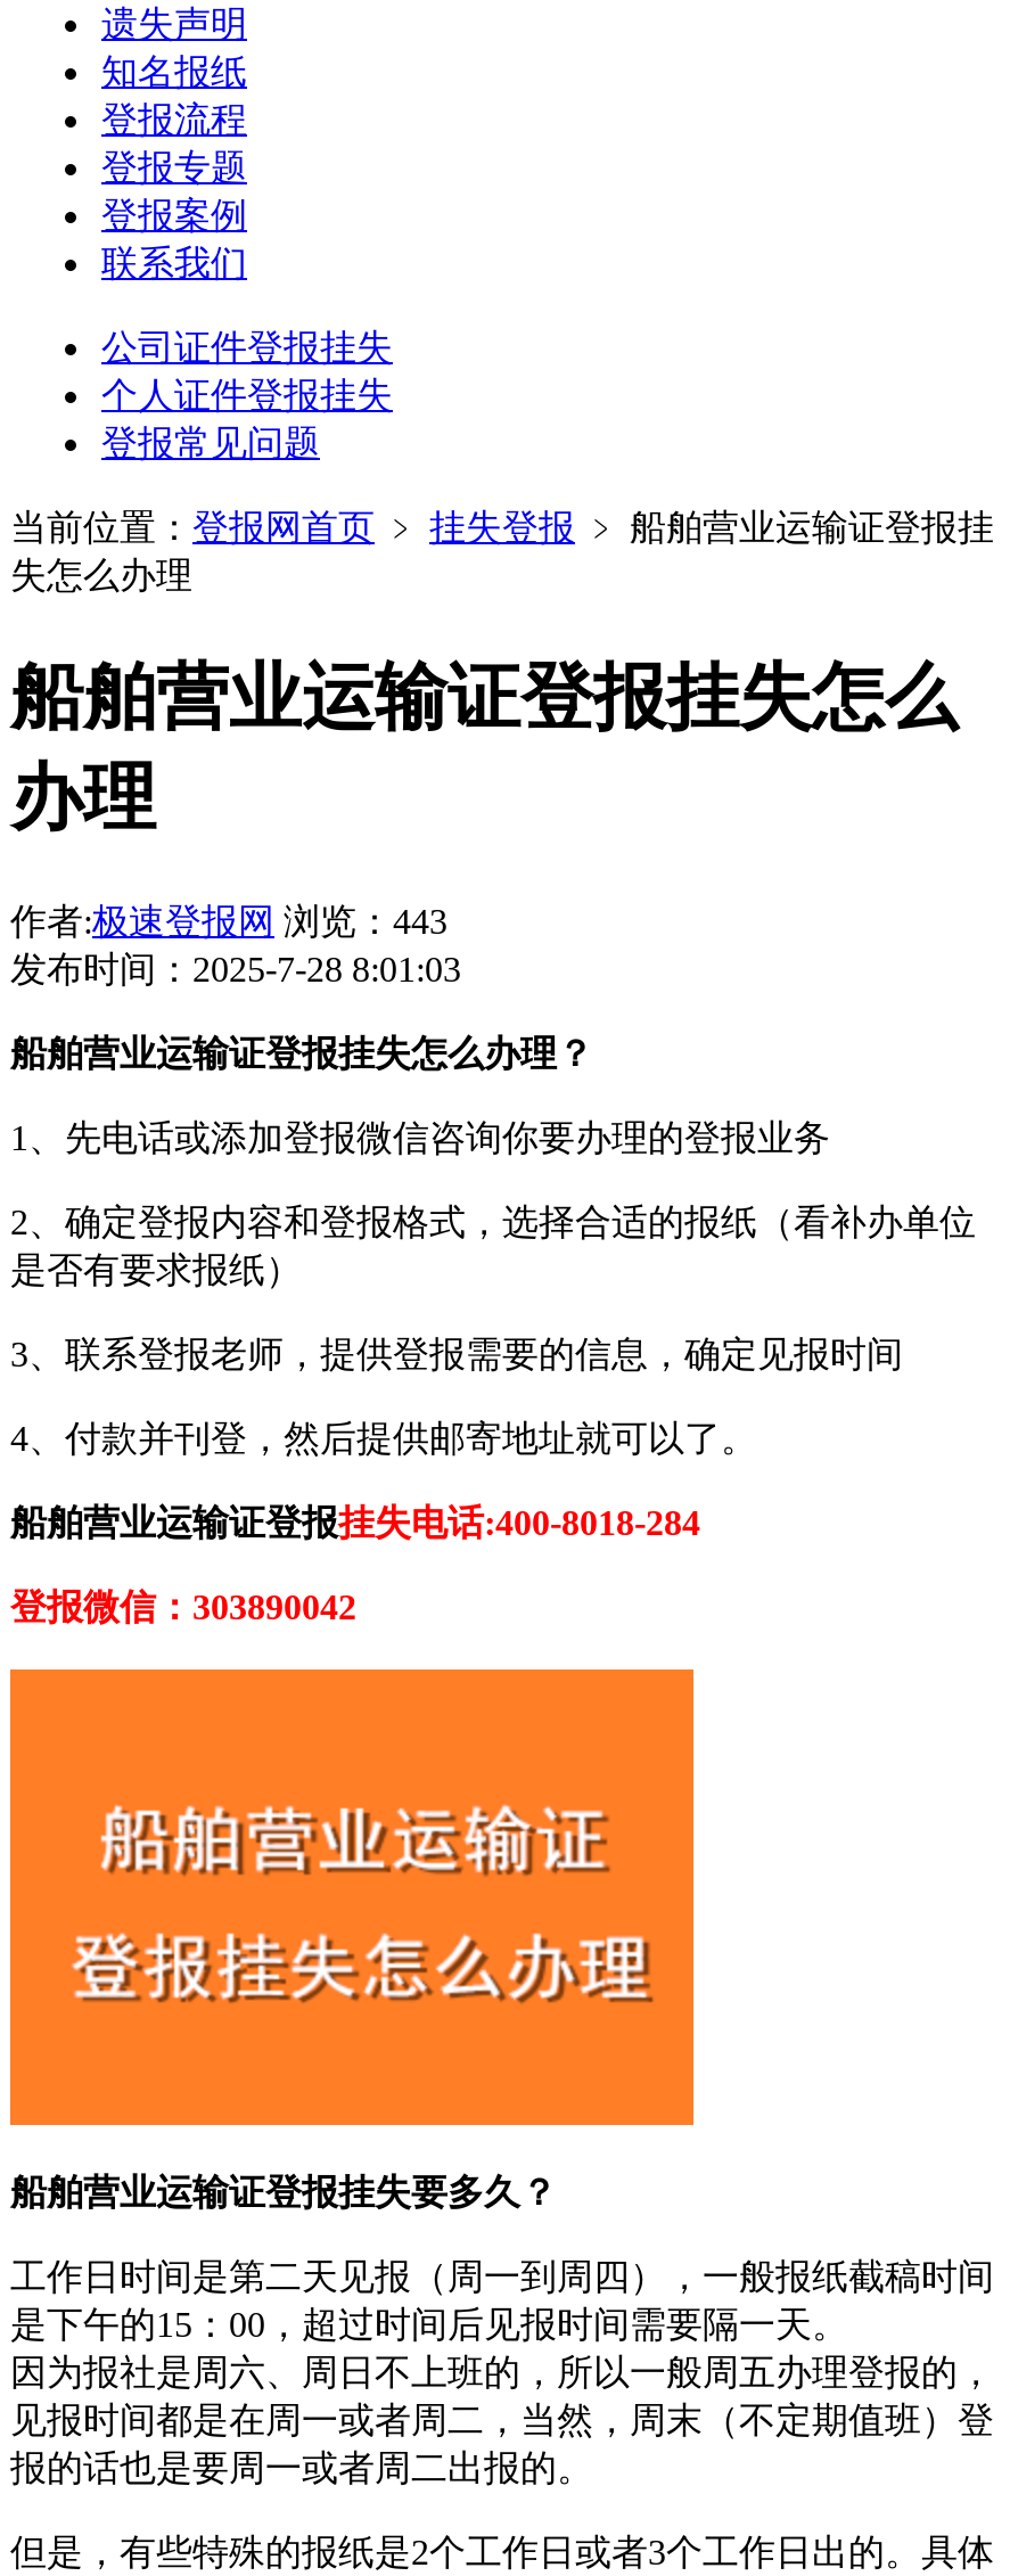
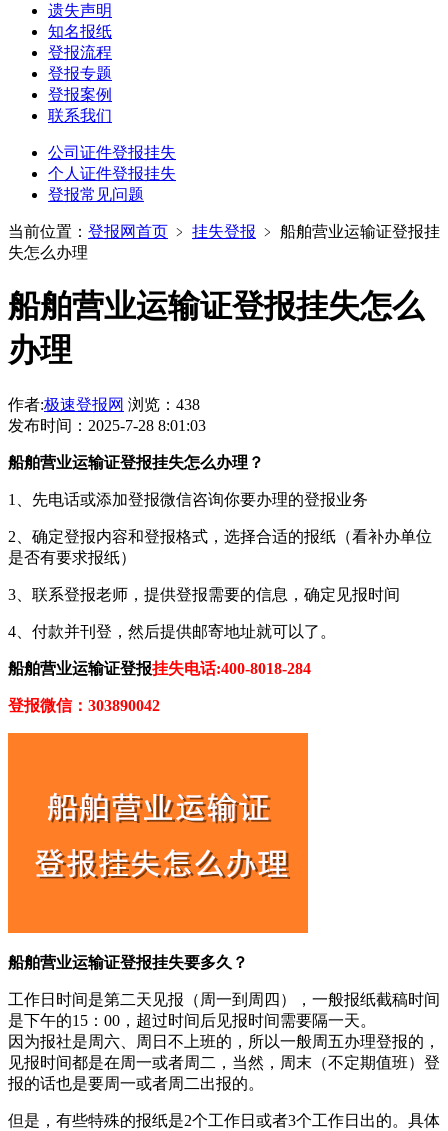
[10,901,447,940] 作者:极速登报网 浏览：443 -> [8,396,200,413] 作者:极速登报网 浏览：438

